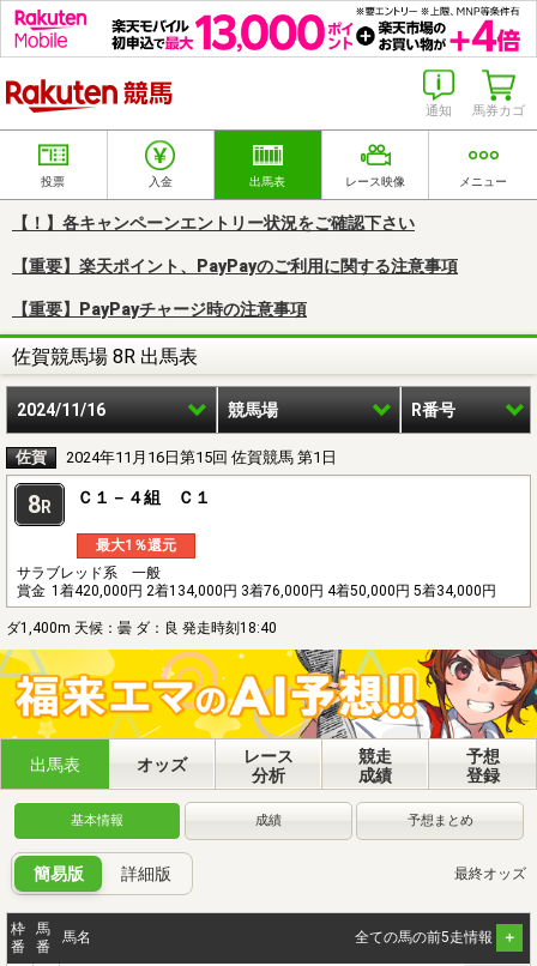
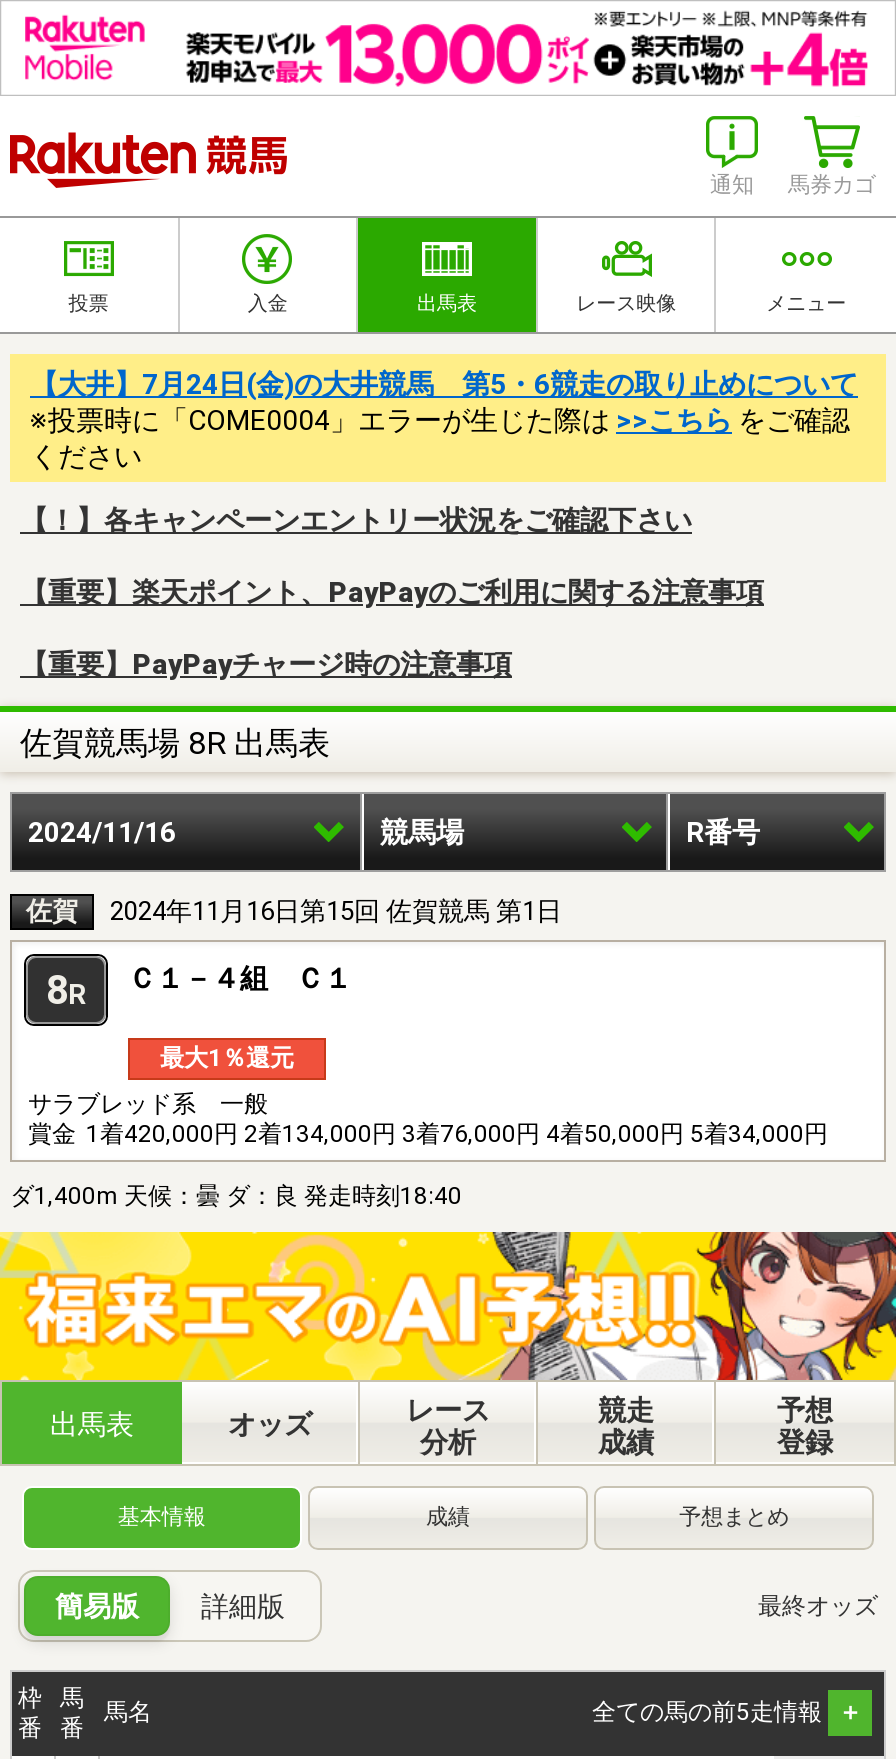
none -> [30,368,858,472] 【大井】7月24日(金)の大井競馬 第5・6競走の取り止めについて | ※投票時に「COME0004」エラーが生じた際は>>こちらをご確認 | ください

